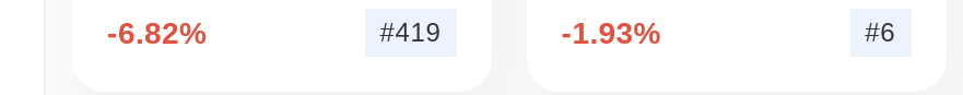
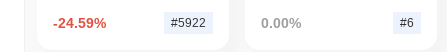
[107,14,441,49] -6.82% | #419 -> [53,15,206,31] -24.59% | #5922
[561,14,660,49] -1.93% -> [261,15,301,31] 0.00%

